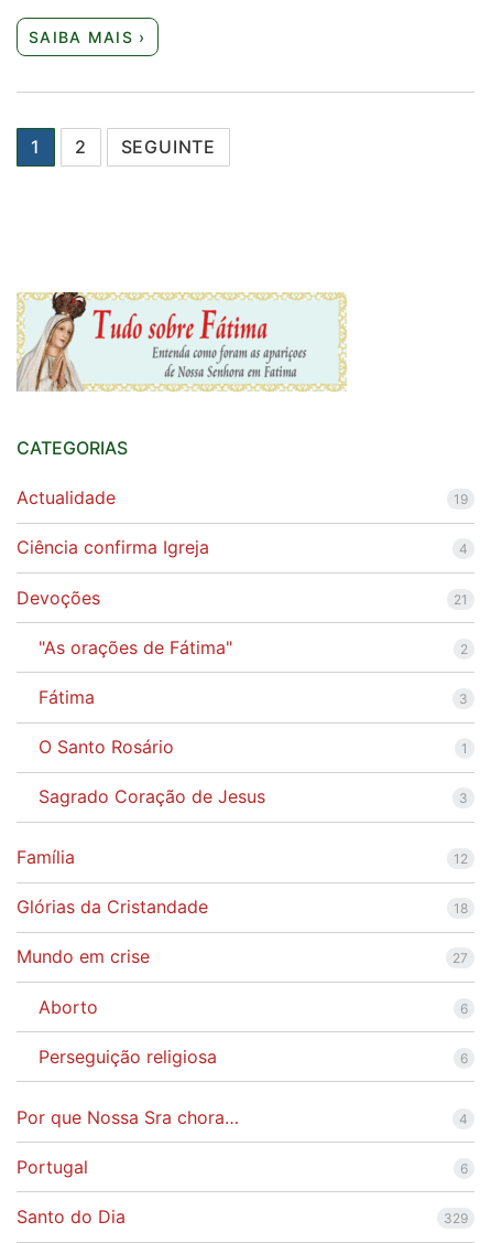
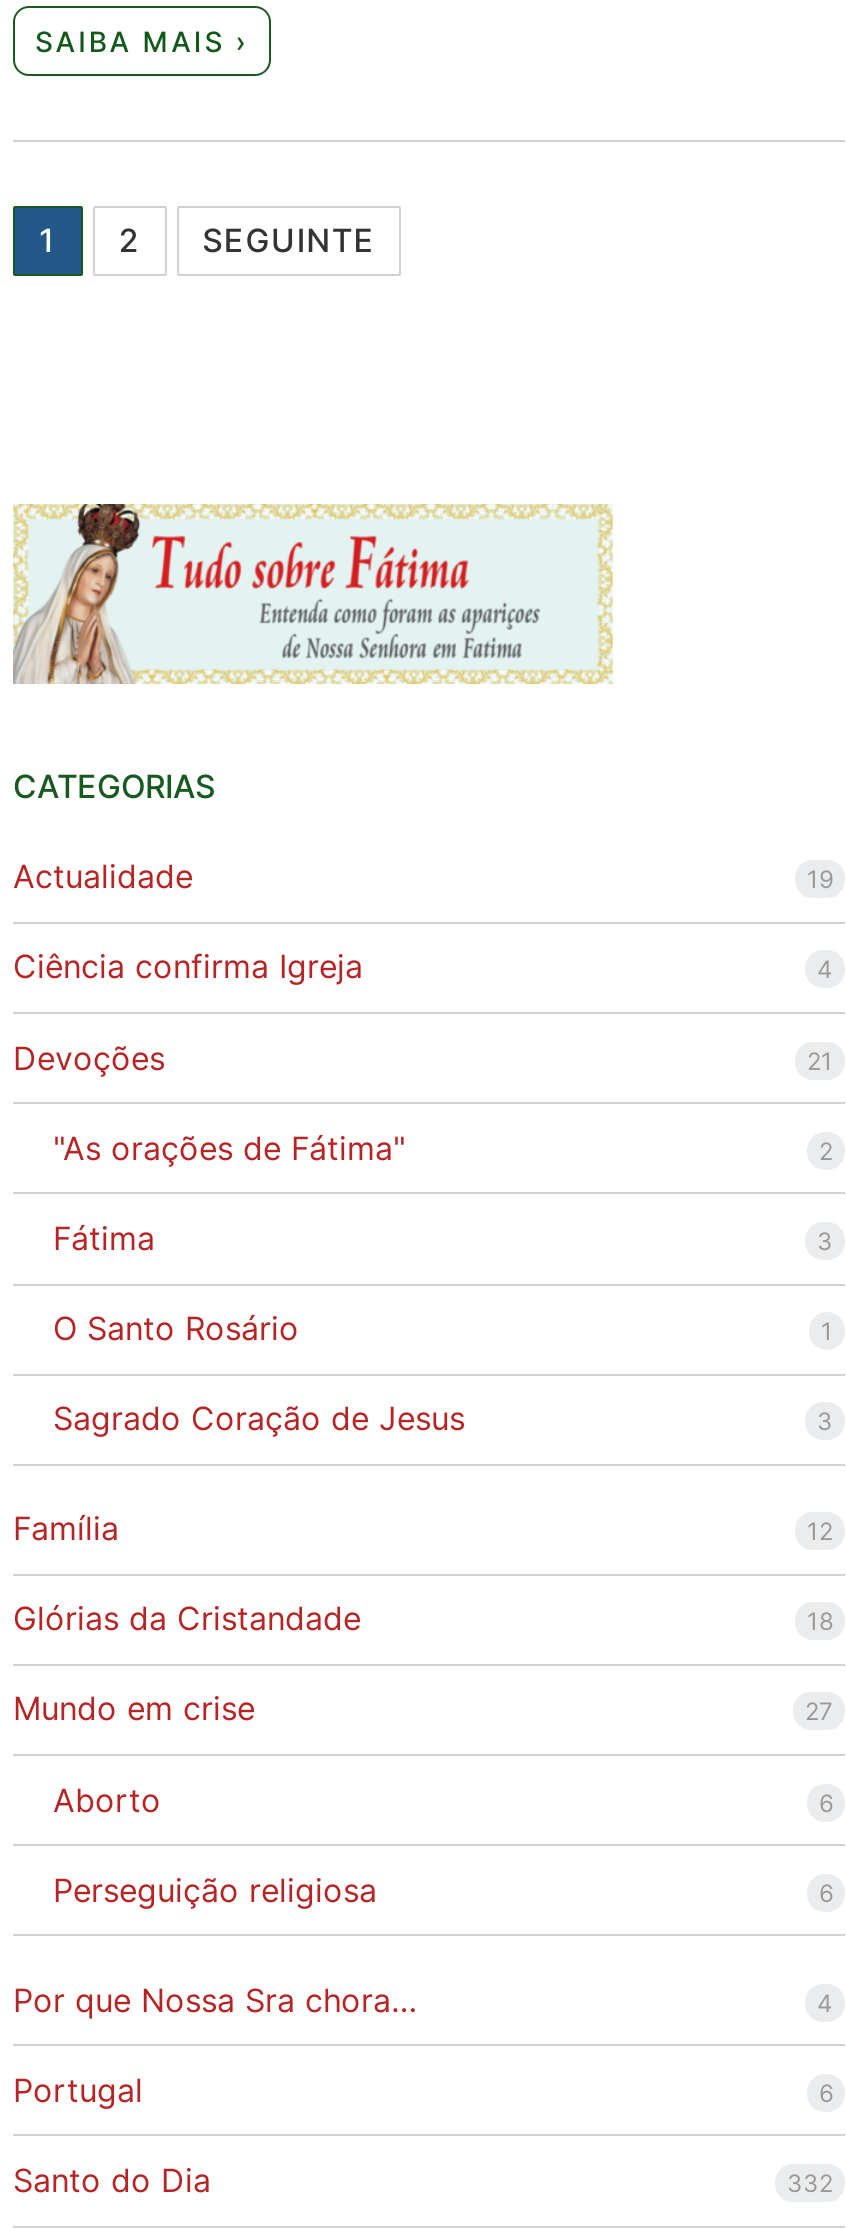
[444,1210,468,1226] 329 -> [787,2168,833,2198] 332

